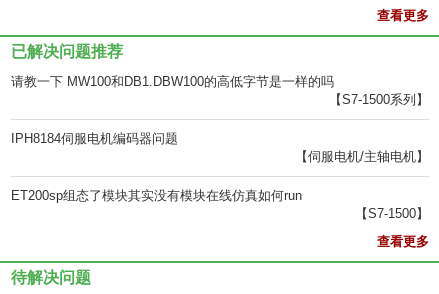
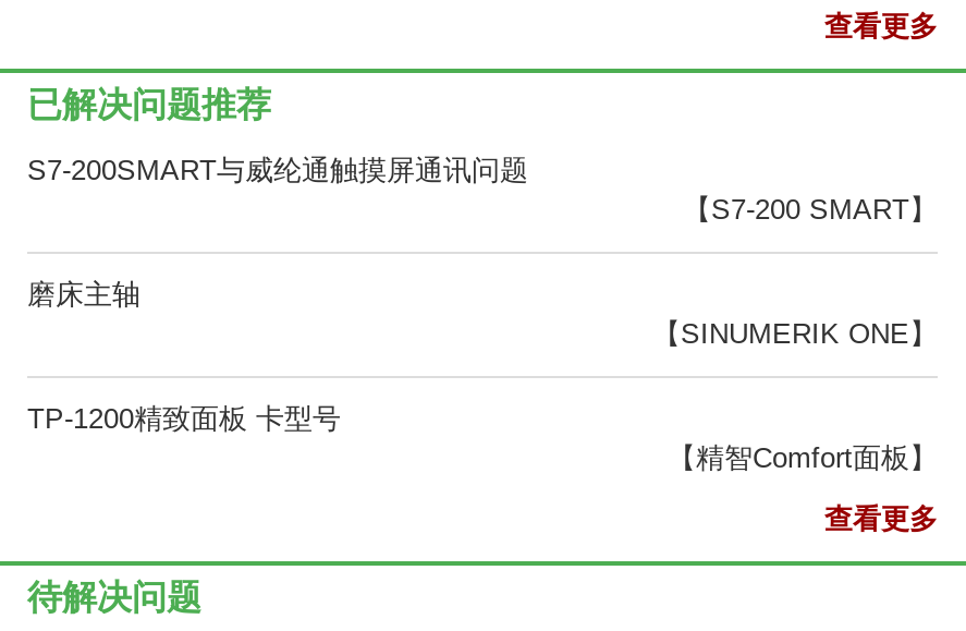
[11,74,429,107] 请教一下 MW100和DB1.DBW100的高低字节是一样的吗 | 【S7-1500系列】 -> [27,154,938,226] S7-200SMART与威纶通触摸屏通讯问题 | 【S7-200 SMART】
[11,131,429,164] IPH8184伺服电机编码器问题 | 【伺服电机/主轴电机】 -> [27,278,938,350] 磨床主轴 | 【SINUMERIK ONE】
[11,188,429,221] ET200sp组态了模块其实没有模块在线仿真如何run | 【S7-1500】 -> [27,402,938,474] TP-1200精致面板 卡型号 | 【精智Comfort面板】

